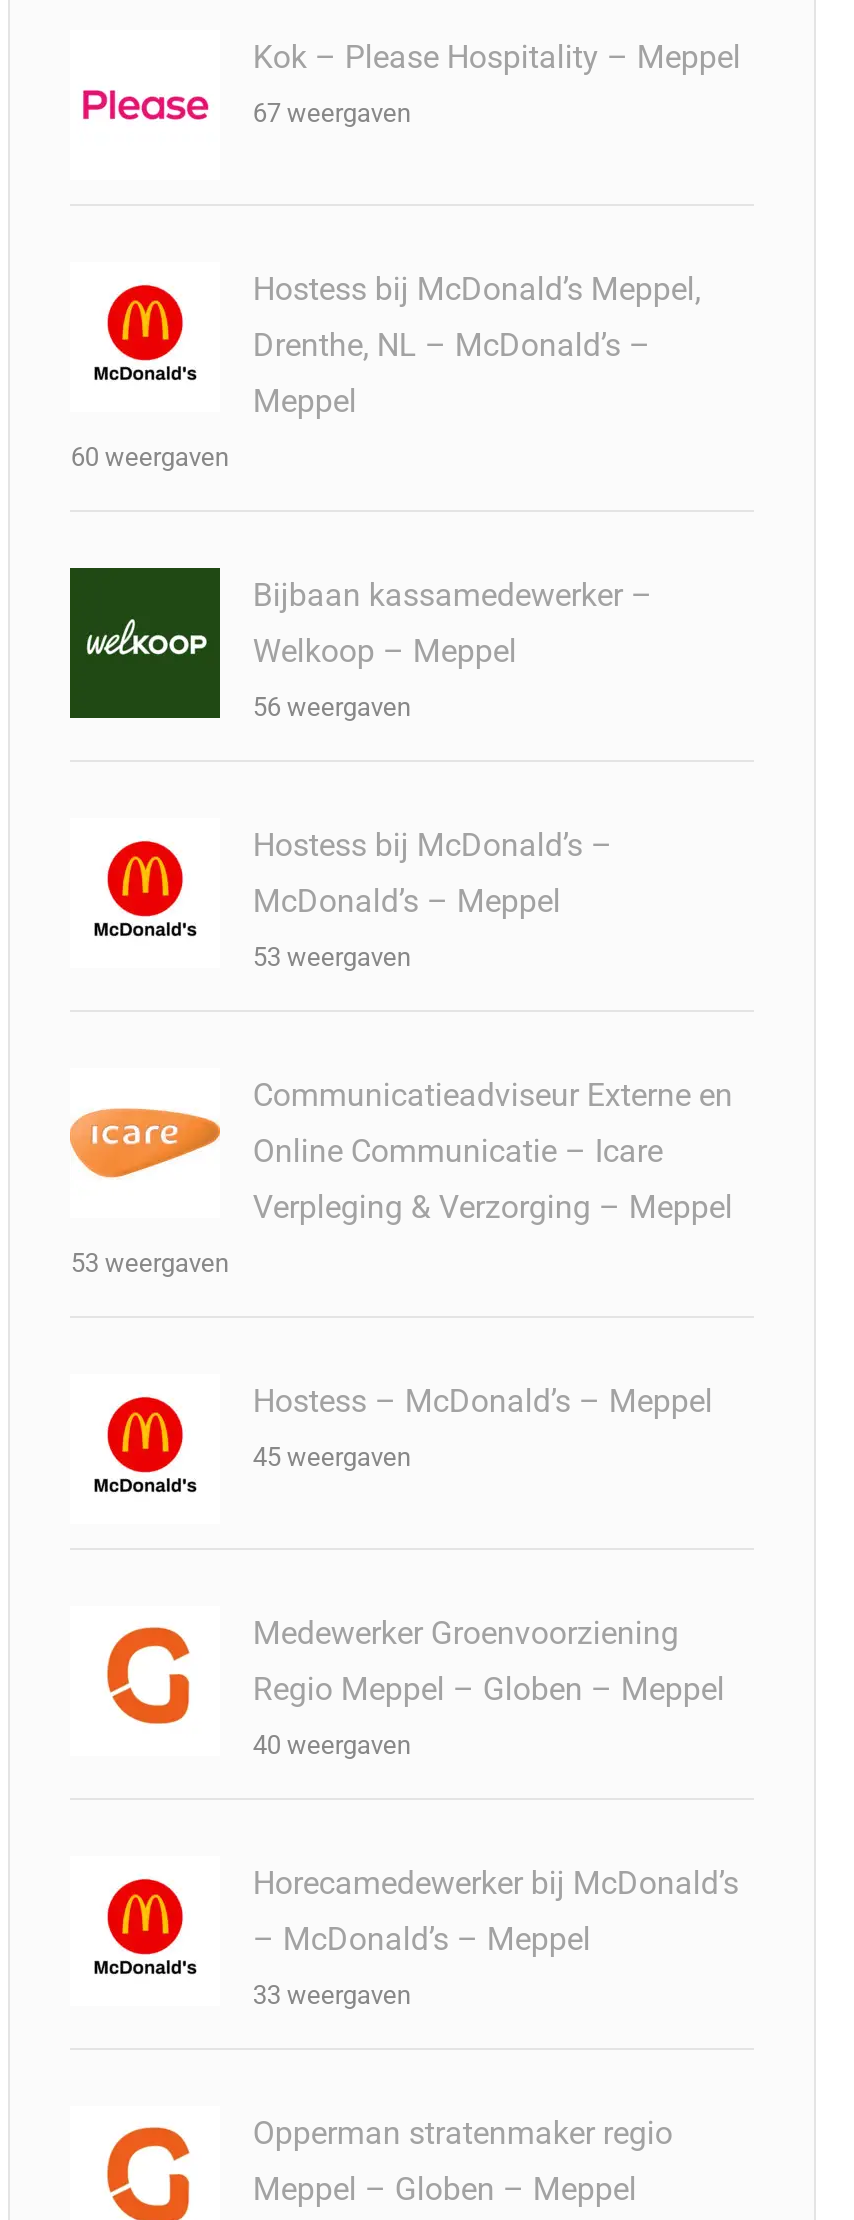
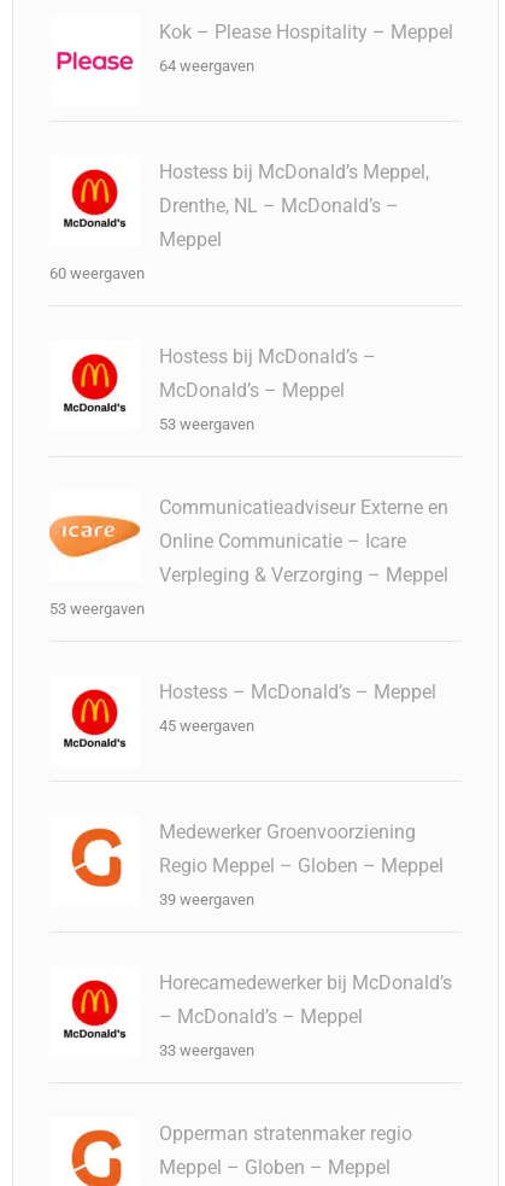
[253,98,411,128] 67 weergaven -> [160,57,255,75] 64 weergaven
[68,566,653,722] [image] | Bijbaan kassamedewerker – | Welkoop – Meppel | 56 weergaven -> none
[253,1730,411,1760] 40 weergaven -> [160,890,255,909] 39 weergaven

